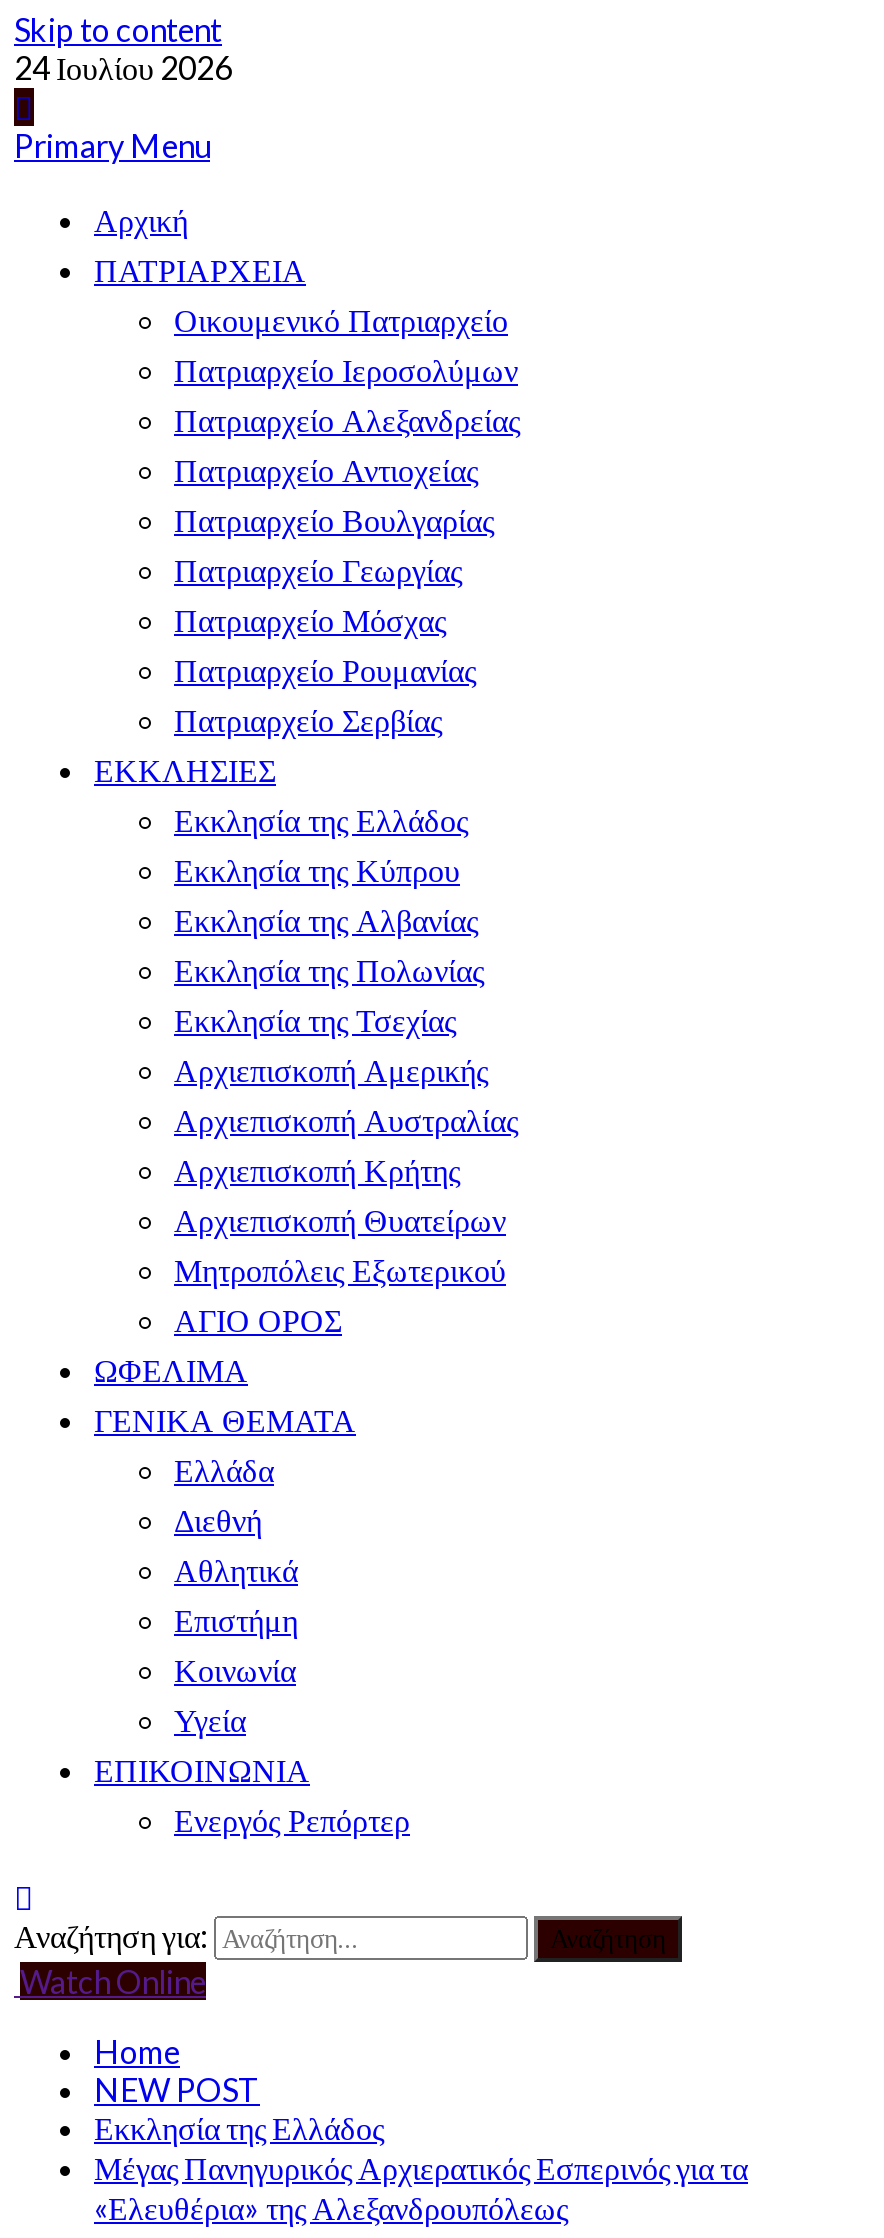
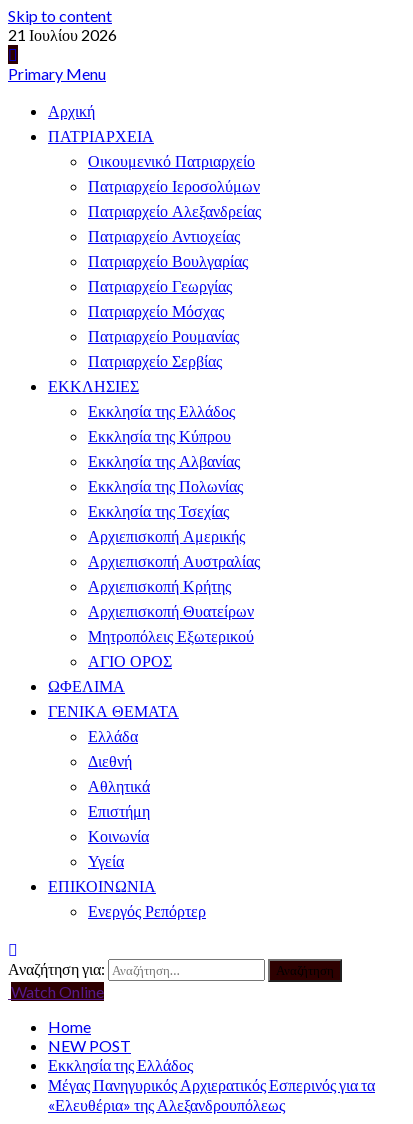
[14,48,232,86] 24 Ιουλίου 2026 -> [8,25,117,44] 21 Ιουλίου 2026

